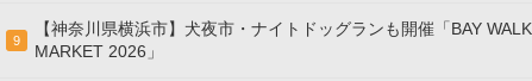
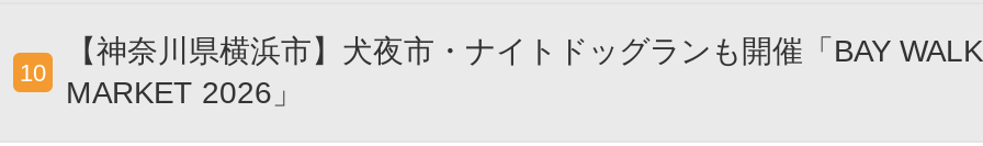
[13,33,20,47] 9 -> [20,58,46,85] 10

